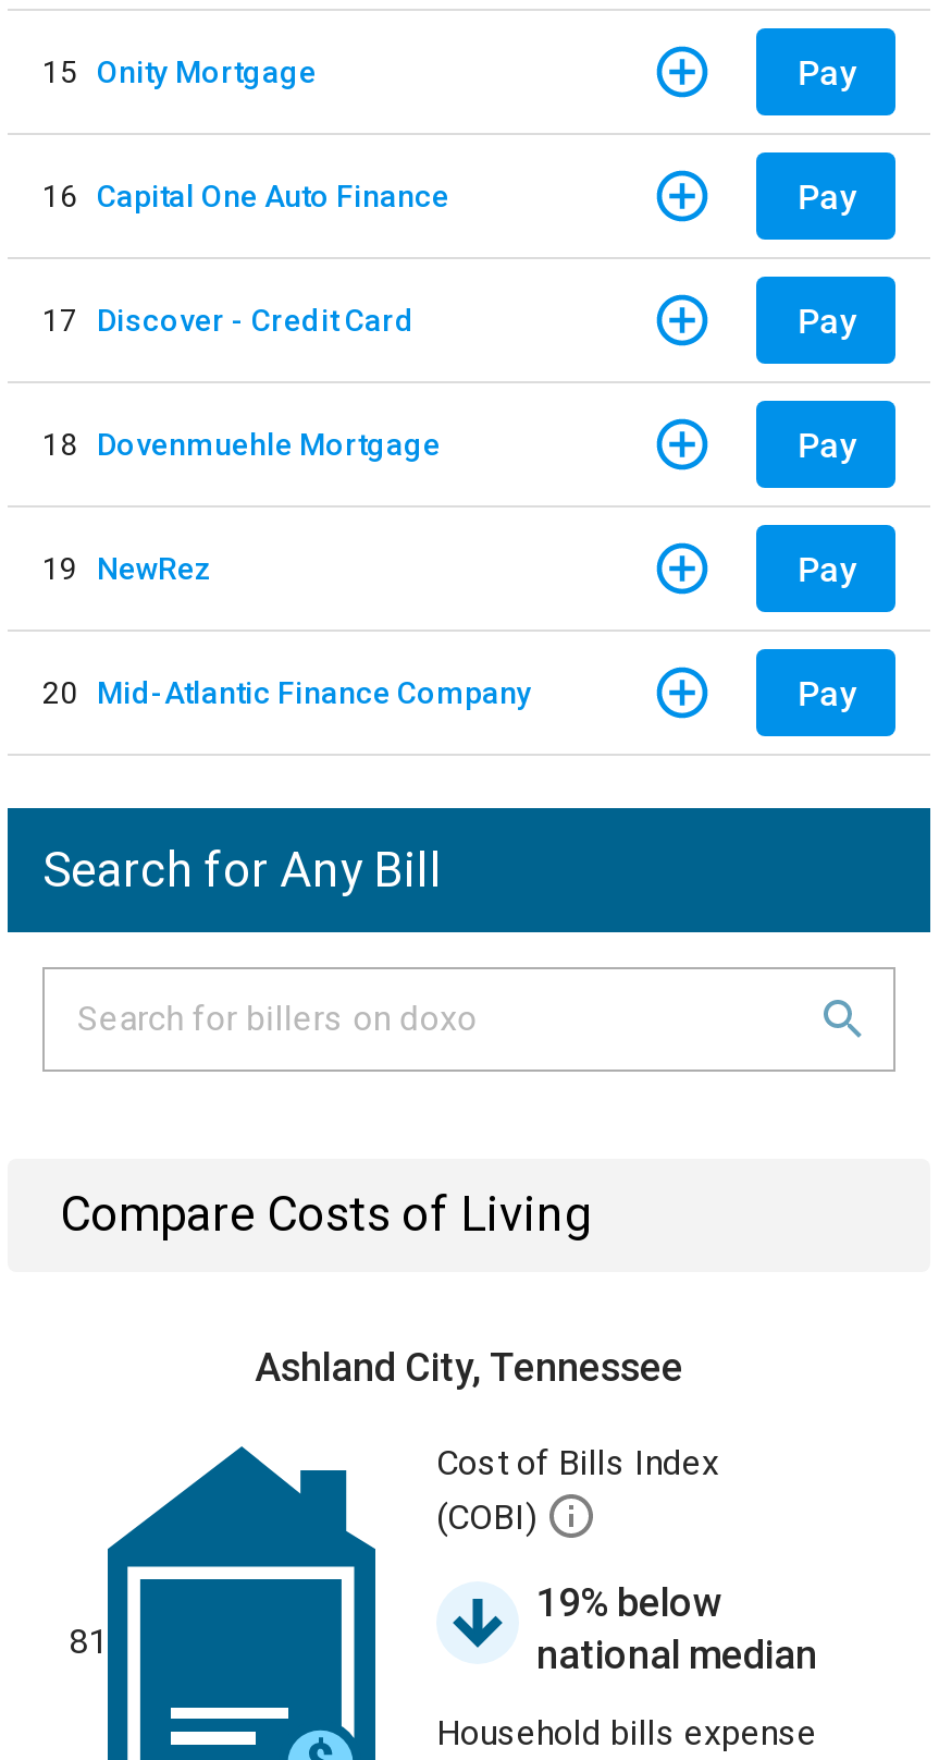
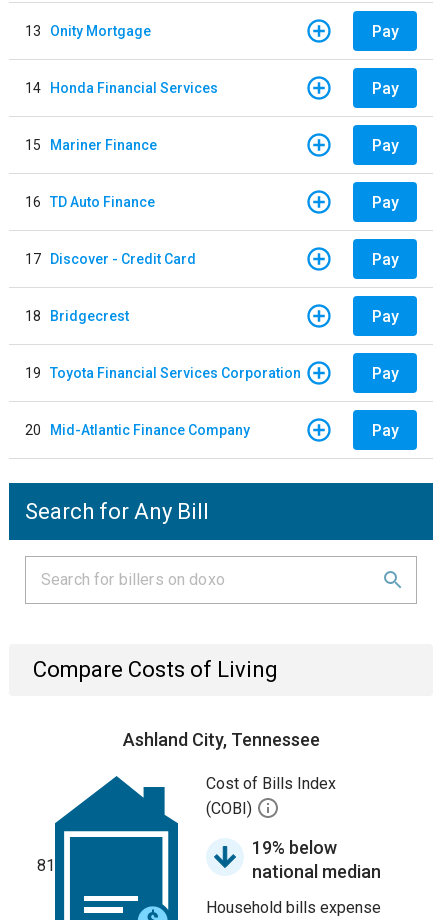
[42,53,317,88] 15 Onity Mortgage -> [25,22,151,38] 13 Onity Mortgage
[42,178,449,212] 16 Capital One Auto Finance -> [25,78,399,209] 14 Honda Financial Services | Pay | 15 Mariner Finance | Pay | 16 TD Auto Finance
[42,426,441,461] 18 Dovenmuehle Mortgage -> [25,307,129,323] 18 Bridgecrest
[42,550,212,585] 19 NewRez -> [25,364,301,380] 19 Toyota Financial Services Corporation

